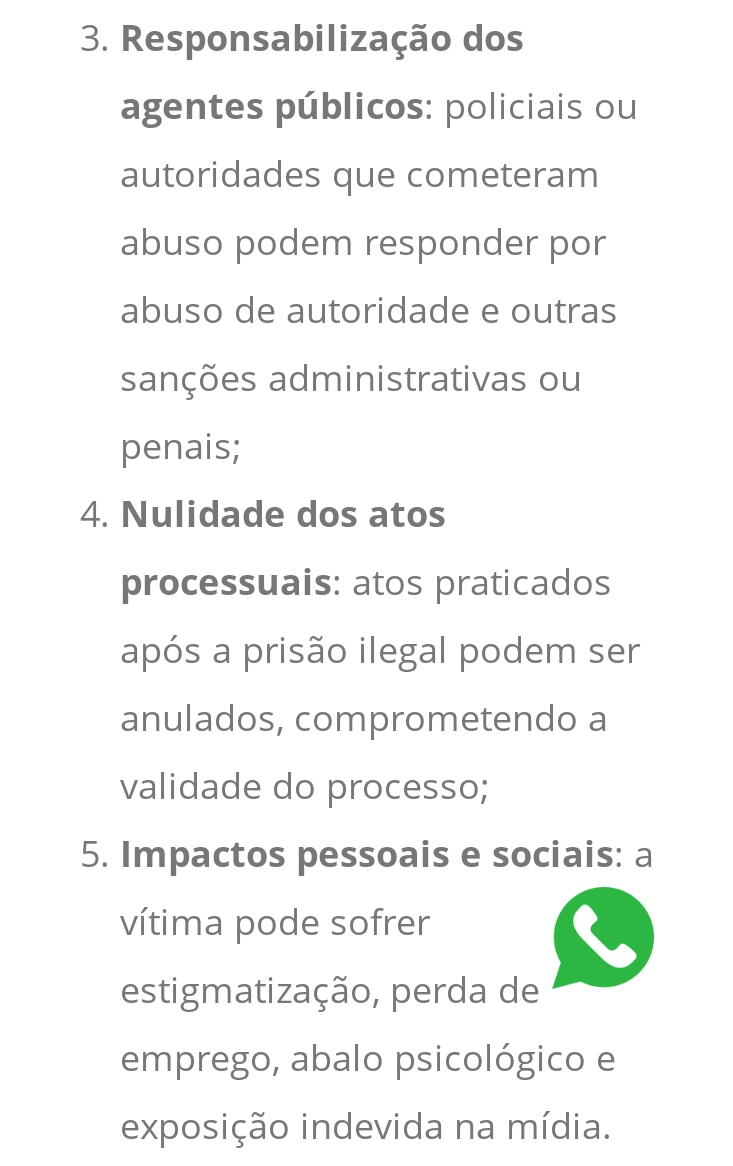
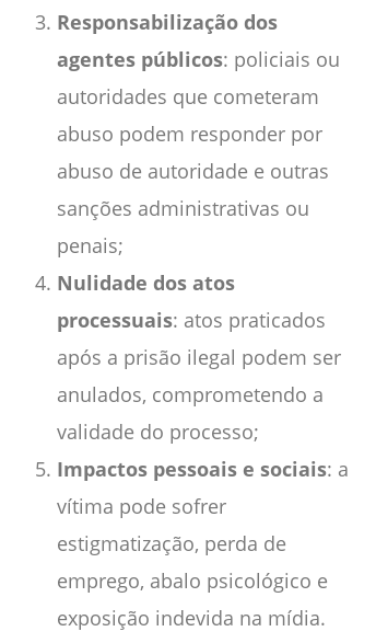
[550,885,656,991] [image] -> none

